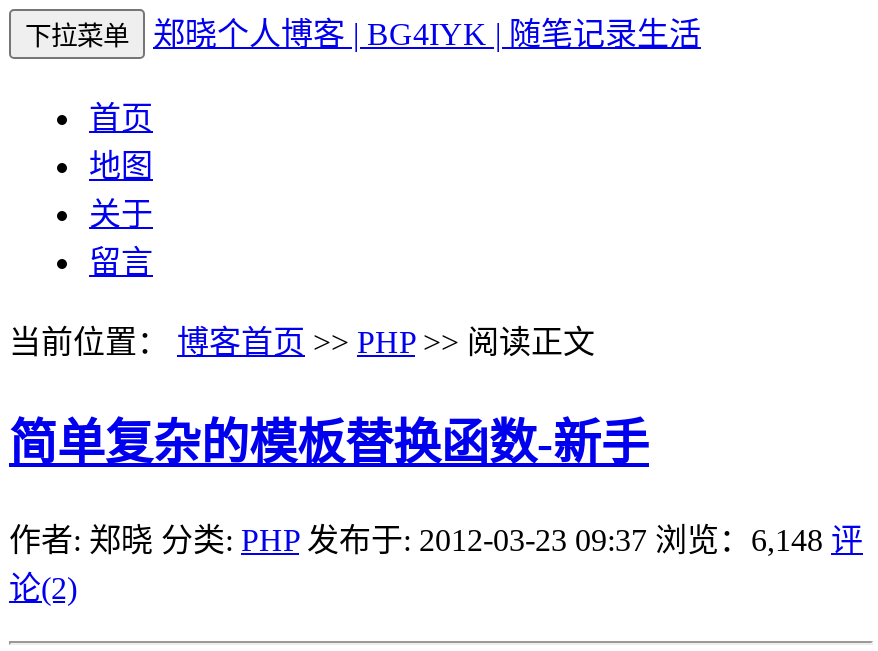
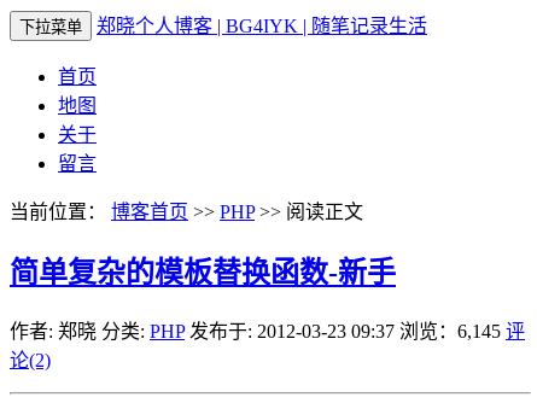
[9,523,863,557] 作者: 郑晓 分类: PHP 发布于: 2012-03-23 09:37 浏览：6,148 评 -> [10,321,525,341] 作者: 郑晓 分类: PHP 发布于: 2012-03-23 09:37 浏览：6,145 评

